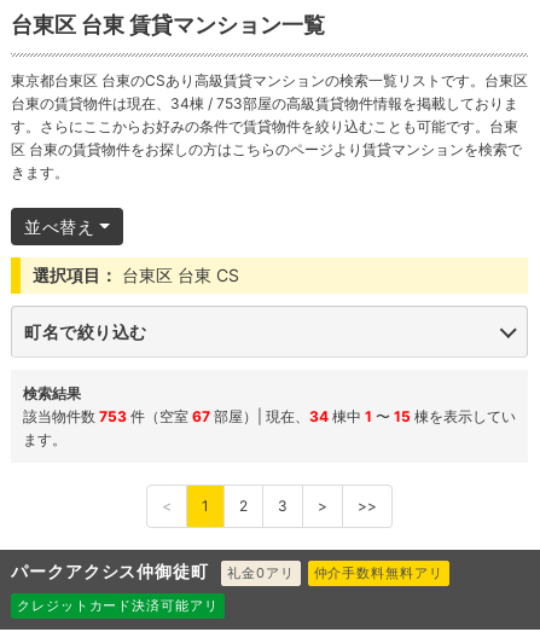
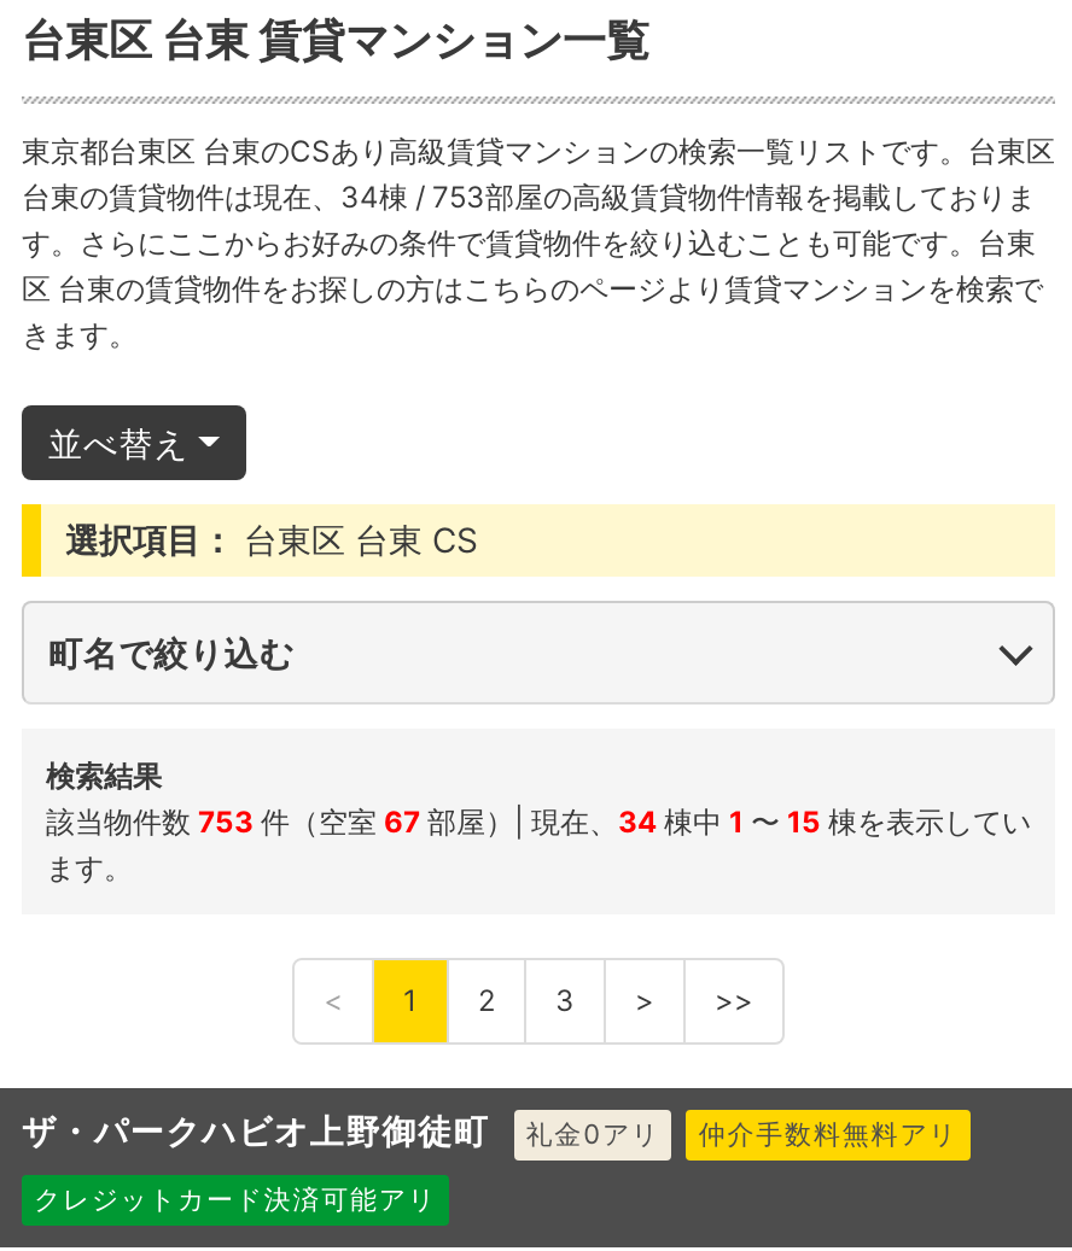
[11,561,209,581] パークアクシス仲御徒町 -> [22,1110,490,1151] ザ・パークハビオ上野御徒町

